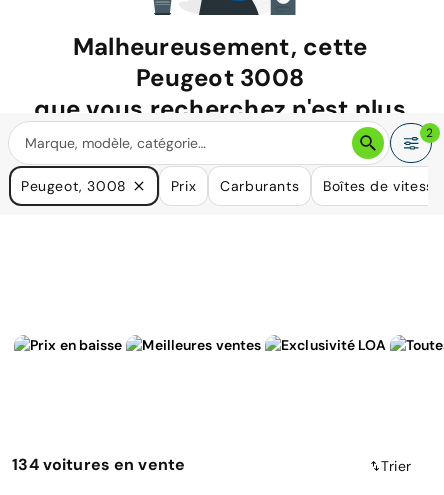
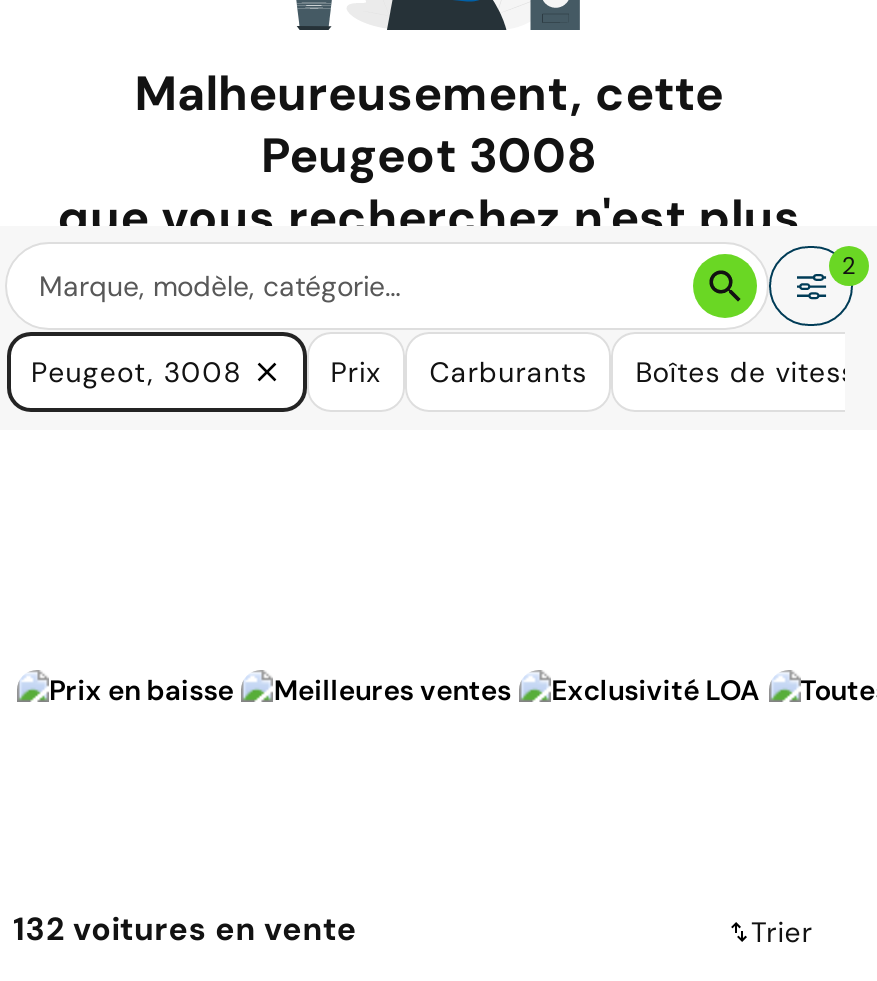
[12,454,185,475] 134 voitures en vente -> [13,909,357,951] 132 voitures en vente

